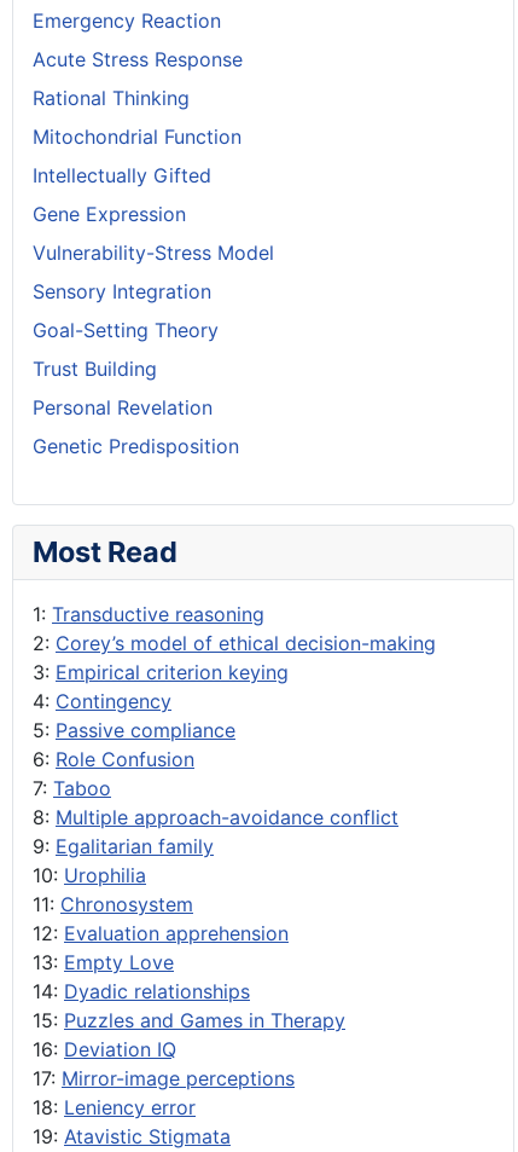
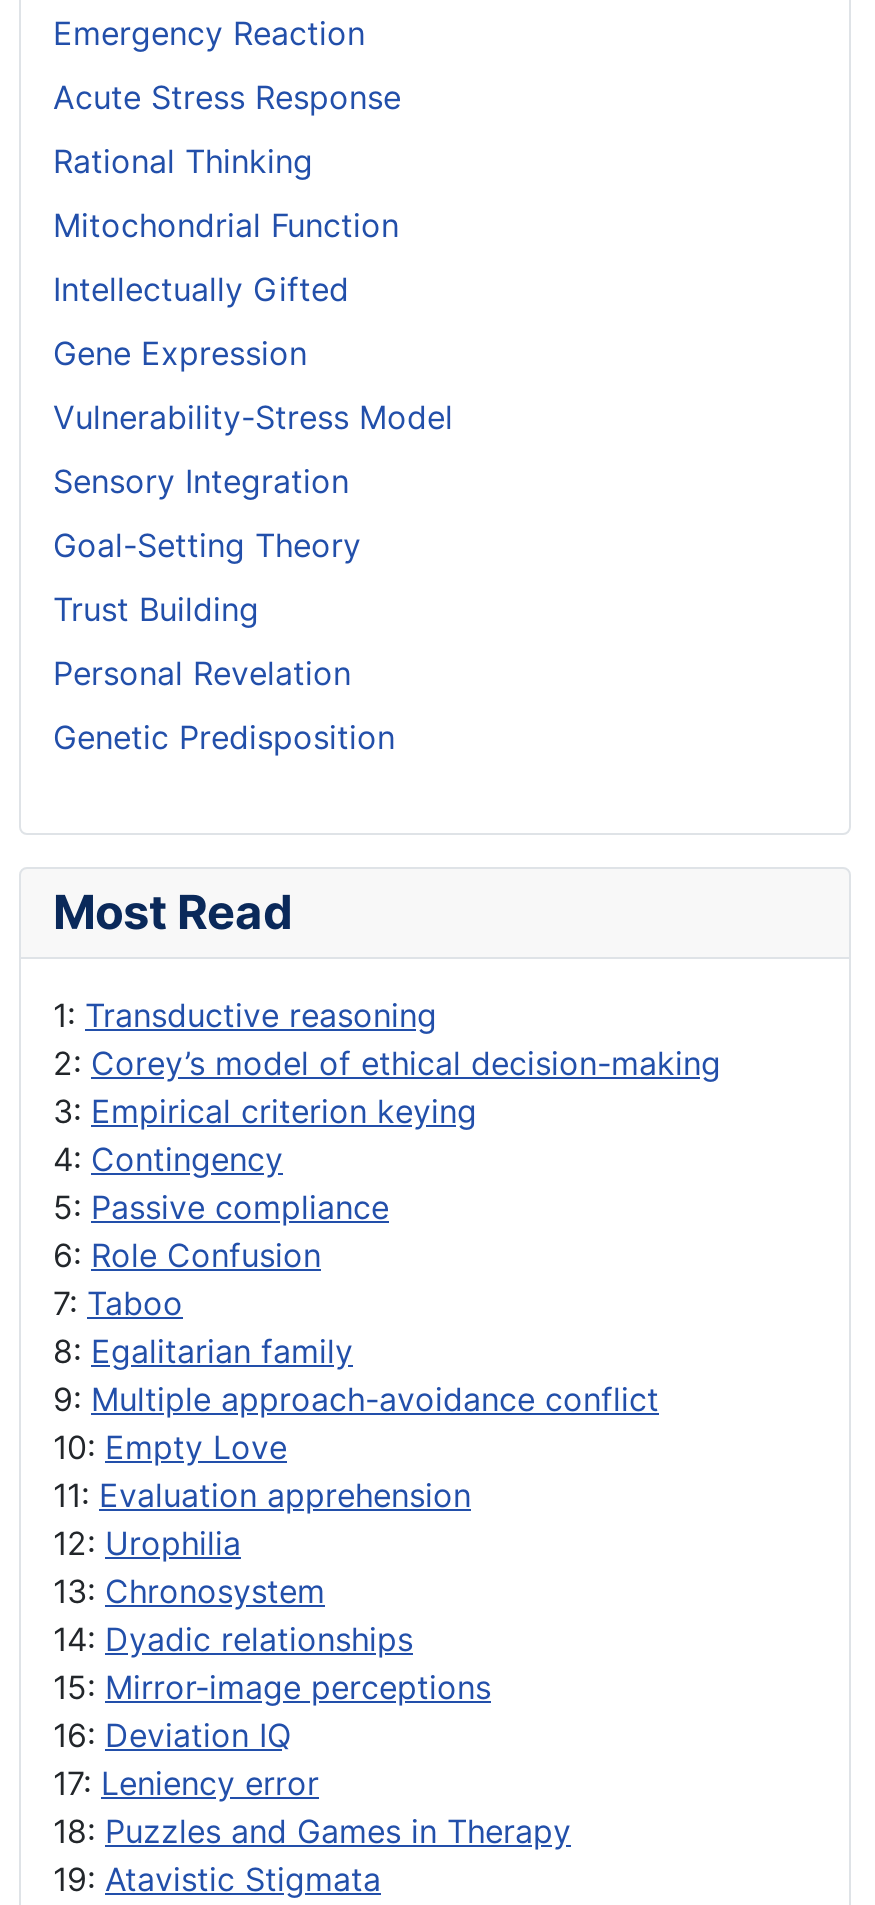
[33,805,398,975] 8: Multiple approach-avoidance conflict | 9: Egalitarian family | 10: Urophilia | 11: Chronosystem | 12: Evaluation apprehension | 13: Empty Love -> [53,1331,659,1611] 8: Egalitarian family | 9: Multiple approach-avoidance conflict | 10: Empty Love | 11: Evaluation apprehension | 12: Urophilia | 13: Chronosystem
[33,1008,345,1033] 15: Puzzles and Games in Therapy -> [53,1667,491,1707] 15: Mirror-image perceptions
[33,1066,295,1120] 17: Mirror-image perceptions | 18: Leniency error -> [53,1763,571,1851] 17: Leniency error | 18: Puzzles and Games in Therapy

